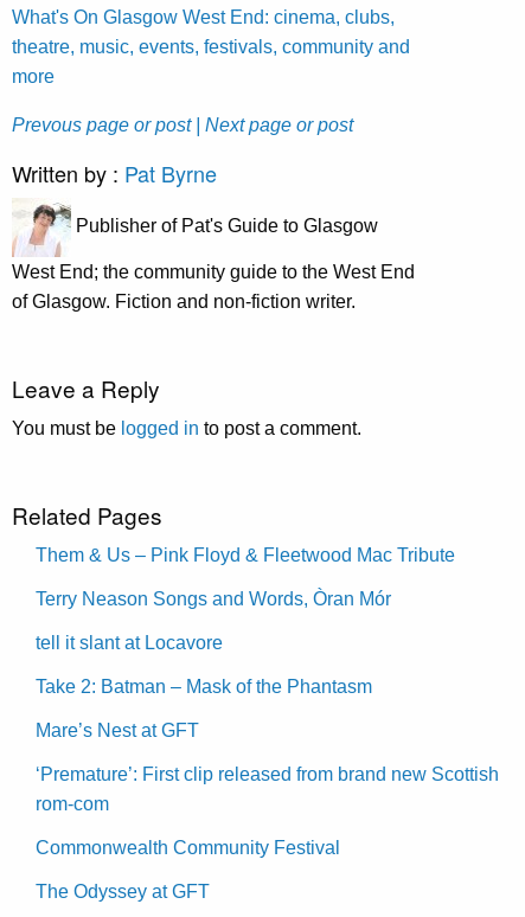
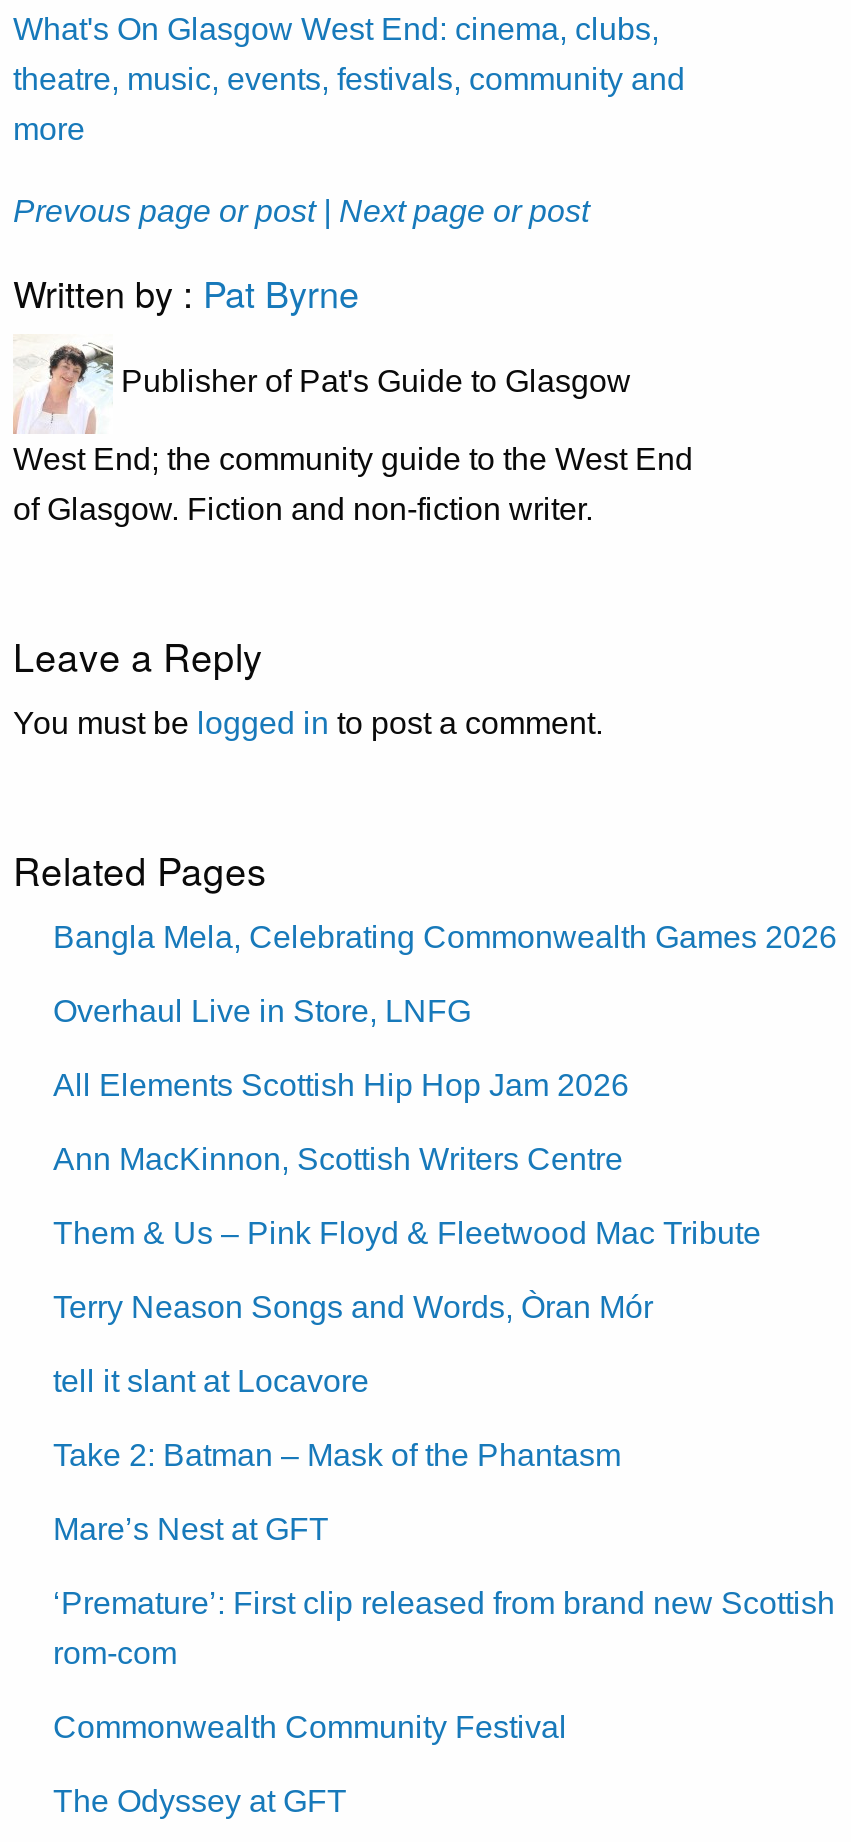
none -> [53,921,837,1177] Bangla Mela, Celebrating Commonwealth Games 2026 | Overhaul Live in Store, LNFG | All Elements Scottish Hip Hop Jam 2026 | Ann MacKinnon, Scottish Writers Centre

